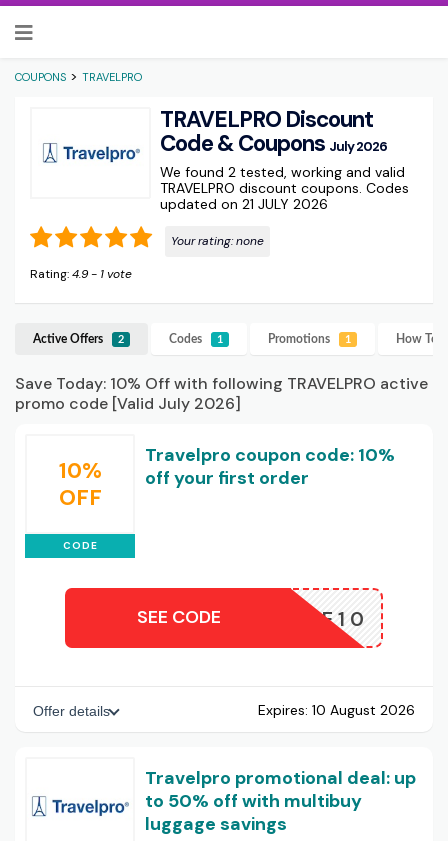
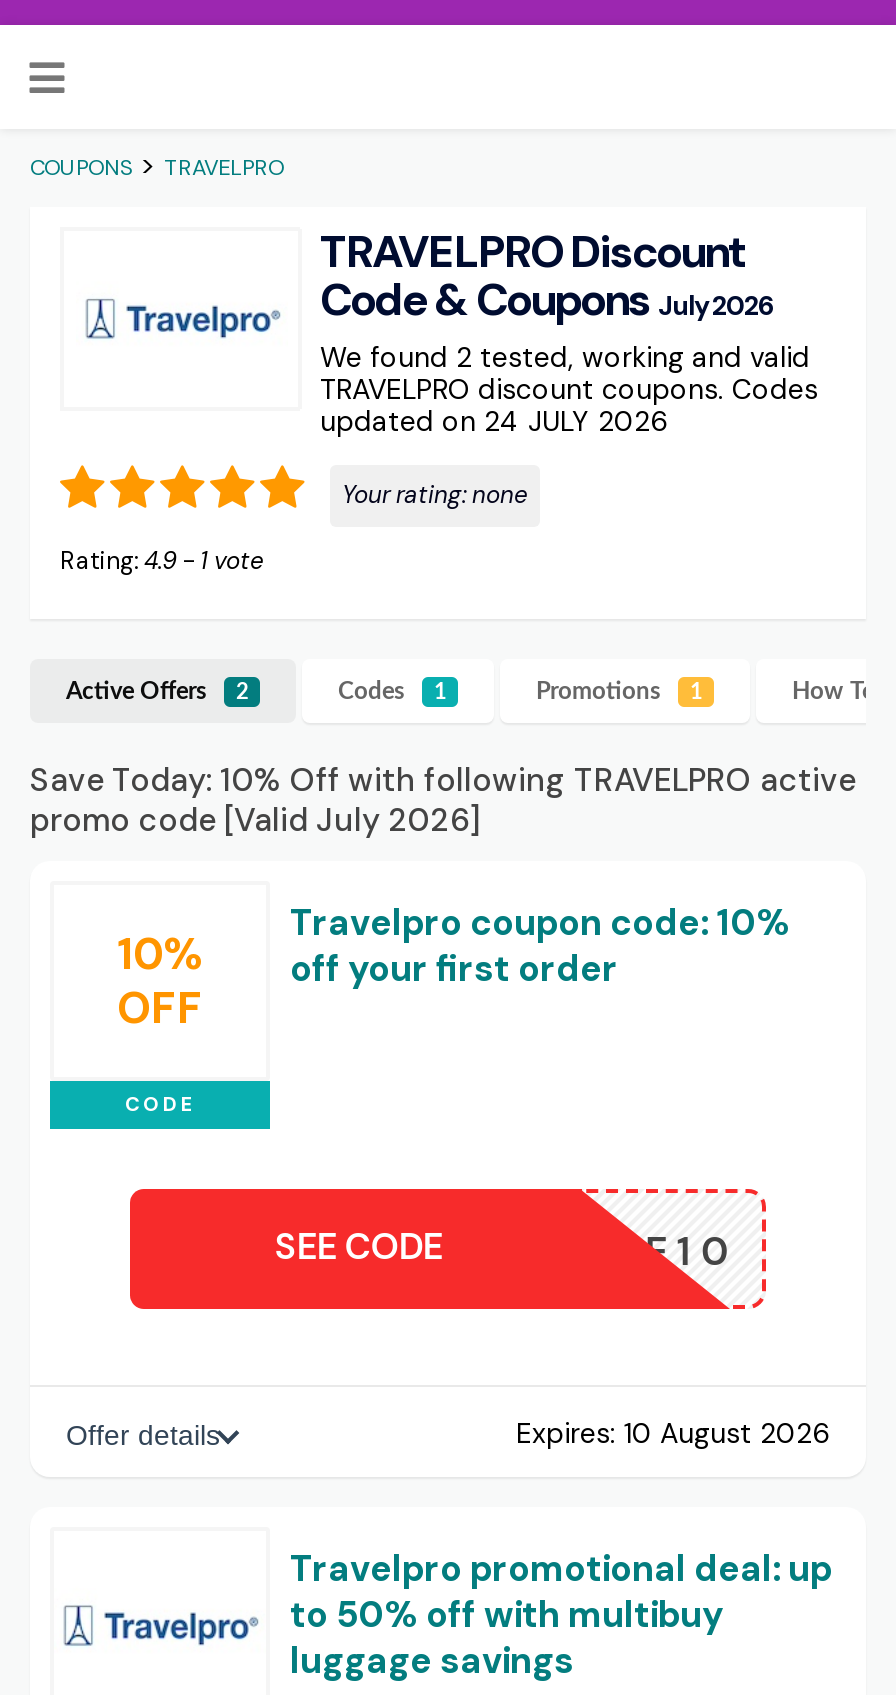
[160,195,328,213] updated on 21 JULY 2026 -> [320,404,668,440] updated on 24 JULY 2026

